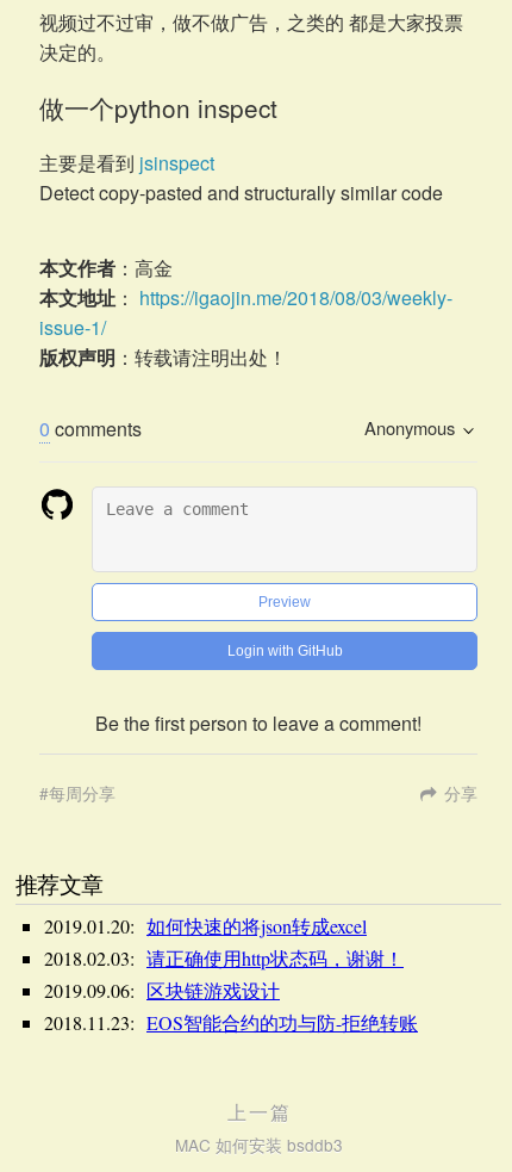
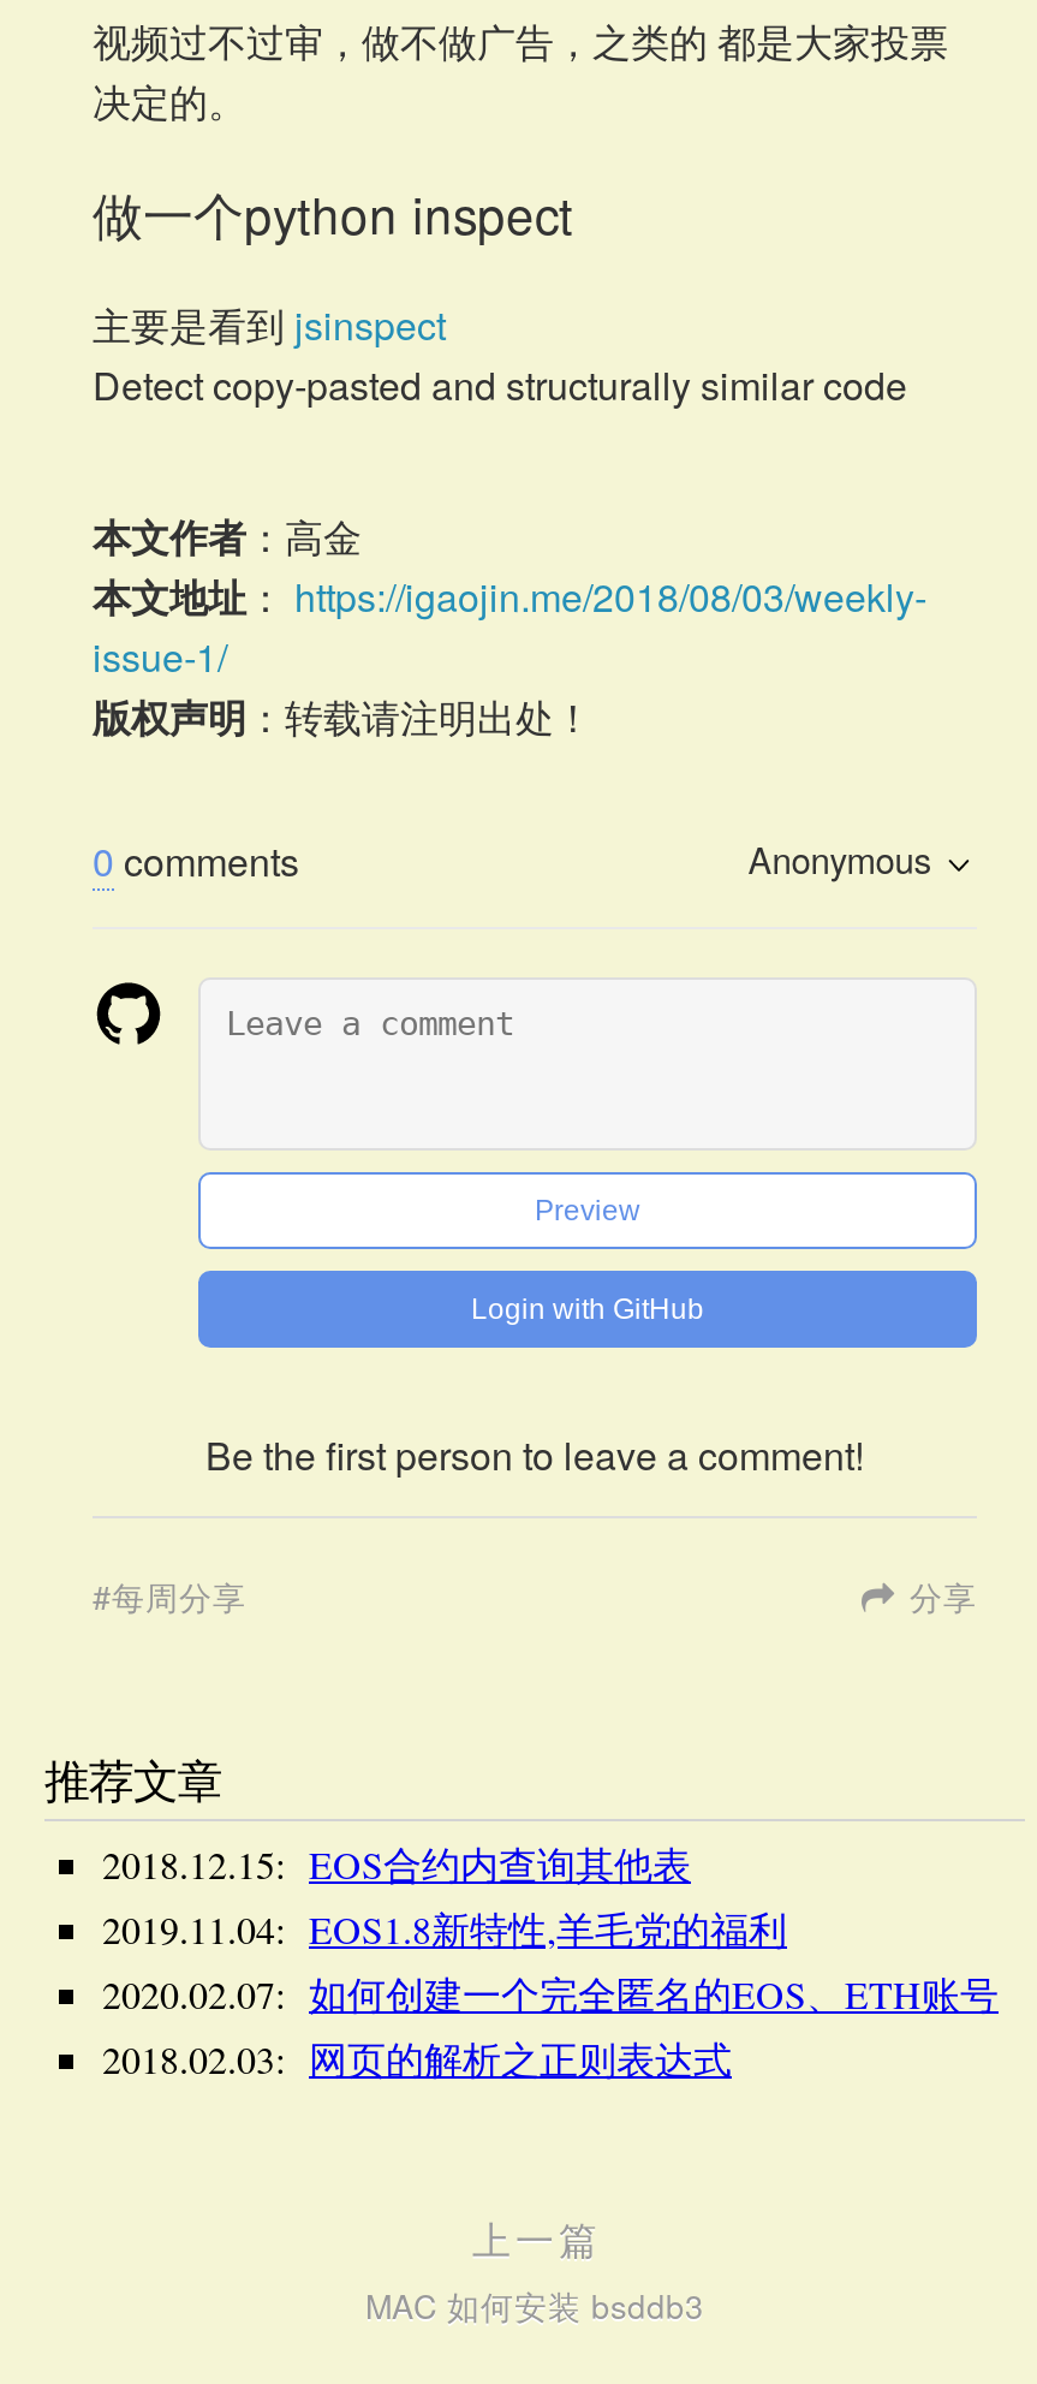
[44,913,418,1034] 2019.01.20:如何快速的将json转成excel | 2018.02.03:请正确使用http状态码，谢谢！ | 2019.09.06:区块链游戏设计 | 2018.11.23: EOS智能合约的功与防-拒绝转账 -> [102,1837,999,2082] 2018.12.15: EOS合约内查询其他表 | 2019.11.04: EOS1.8新特性,羊毛党的福利 | 2020.02.07:如何创建一个完全匿名的EOS、ETH账号 | 2018.02.03:网页的解析之正则表达式

